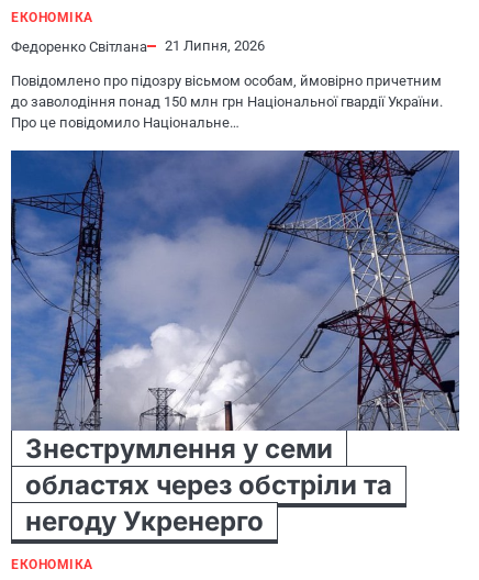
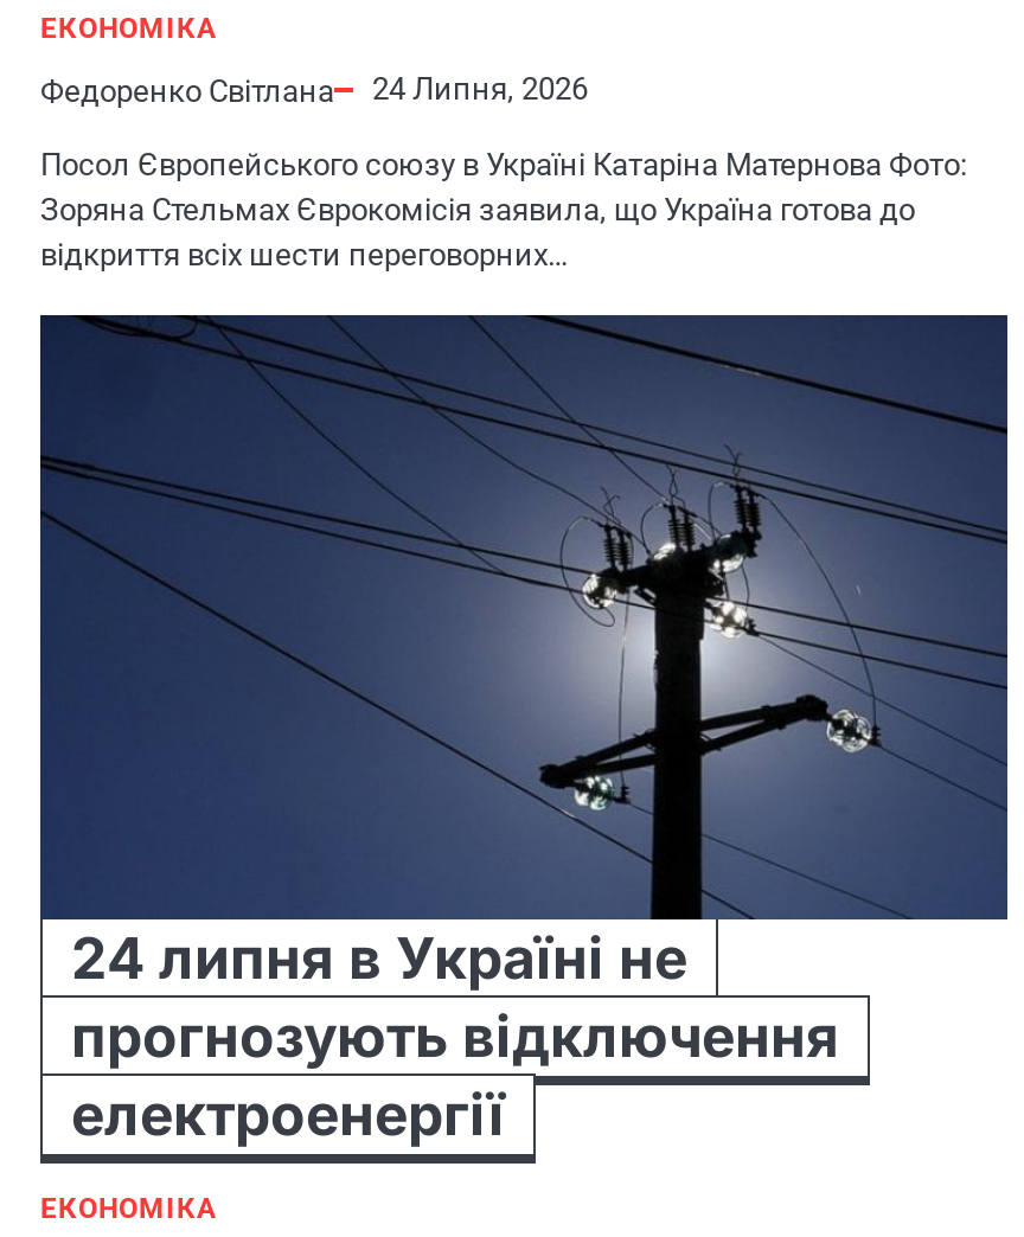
[11,37,265,55] Федоренко Світлана 21 Липня, 2026 -> [40,71,588,109] Федоренко Світлана 24 Липня, 2026
[11,72,443,131] Повідомлено про підозру вісьмом особам, ймовірно причетним | до заволодіння понад 150 млн грн Національної гвардії України. | Про це повідомило Національне… -> [40,147,967,273] Посол Європейського союзу в Україні Катаріна Матернова Фото: | Зоряна Стельмах Єврокомісія заявила, що Україна готова до | відкриття всіх шести переговорних…
[10,149,460,537] [image] | Знеструмлення у семи | областях через обстріли та | негоду Укренерго -> [40,313,1010,1149] [image] | 24 липня в Україні не | прогнозують відключення | електроенергії

